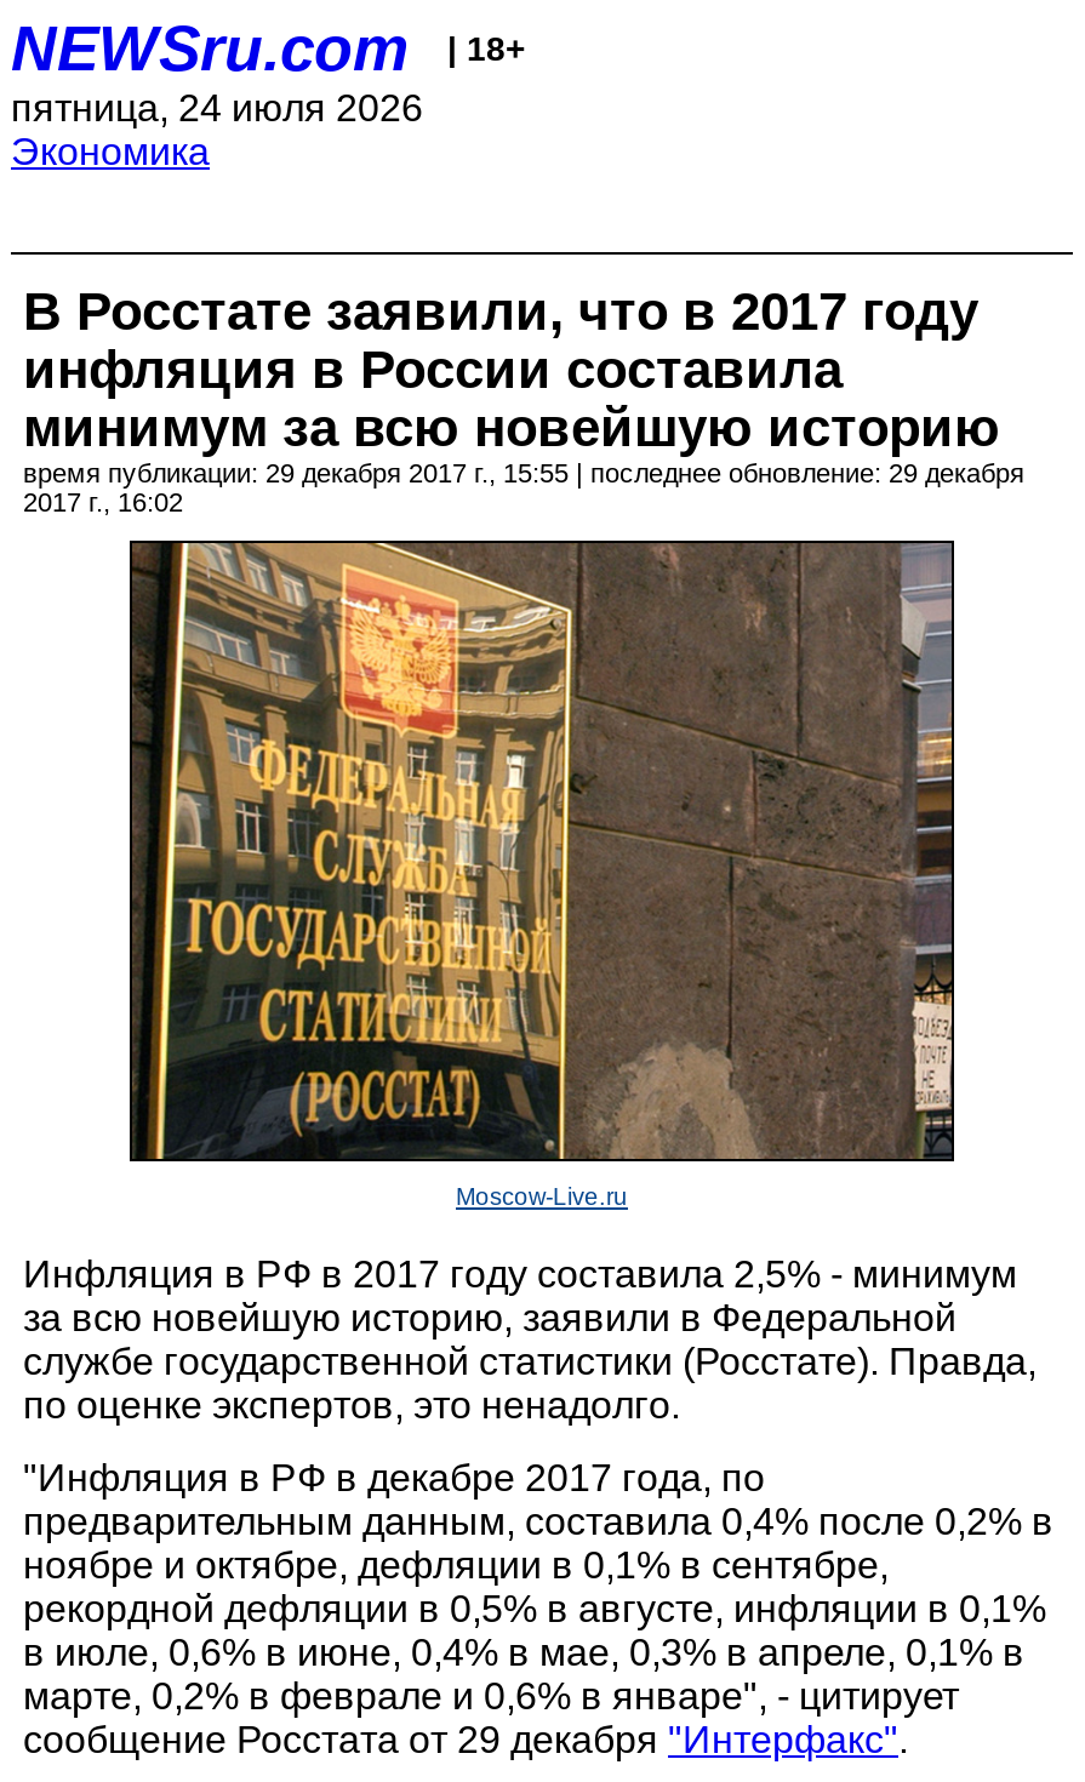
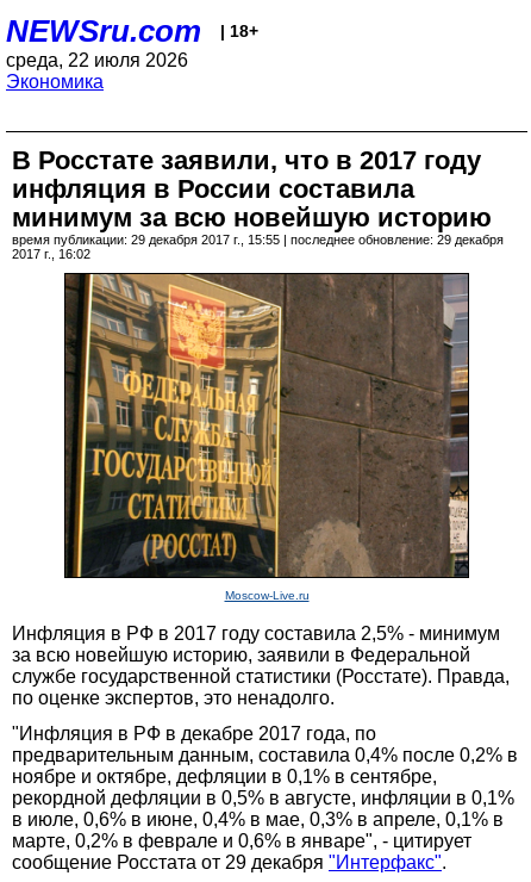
[11,87,423,128] пятница, 24 июля 2026 -> [6,50,188,70] среда, 22 июля 2026

